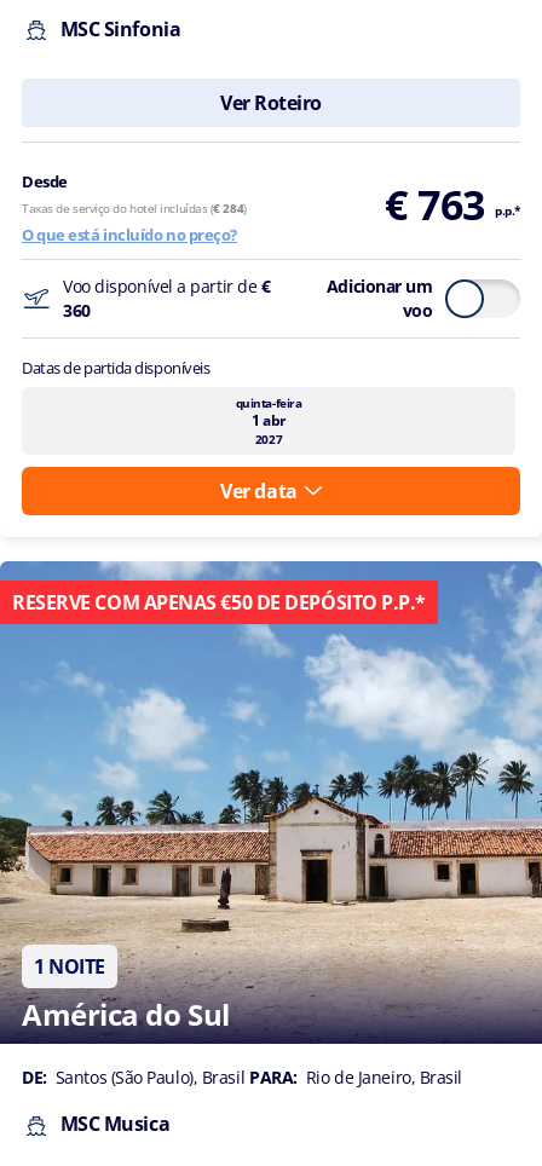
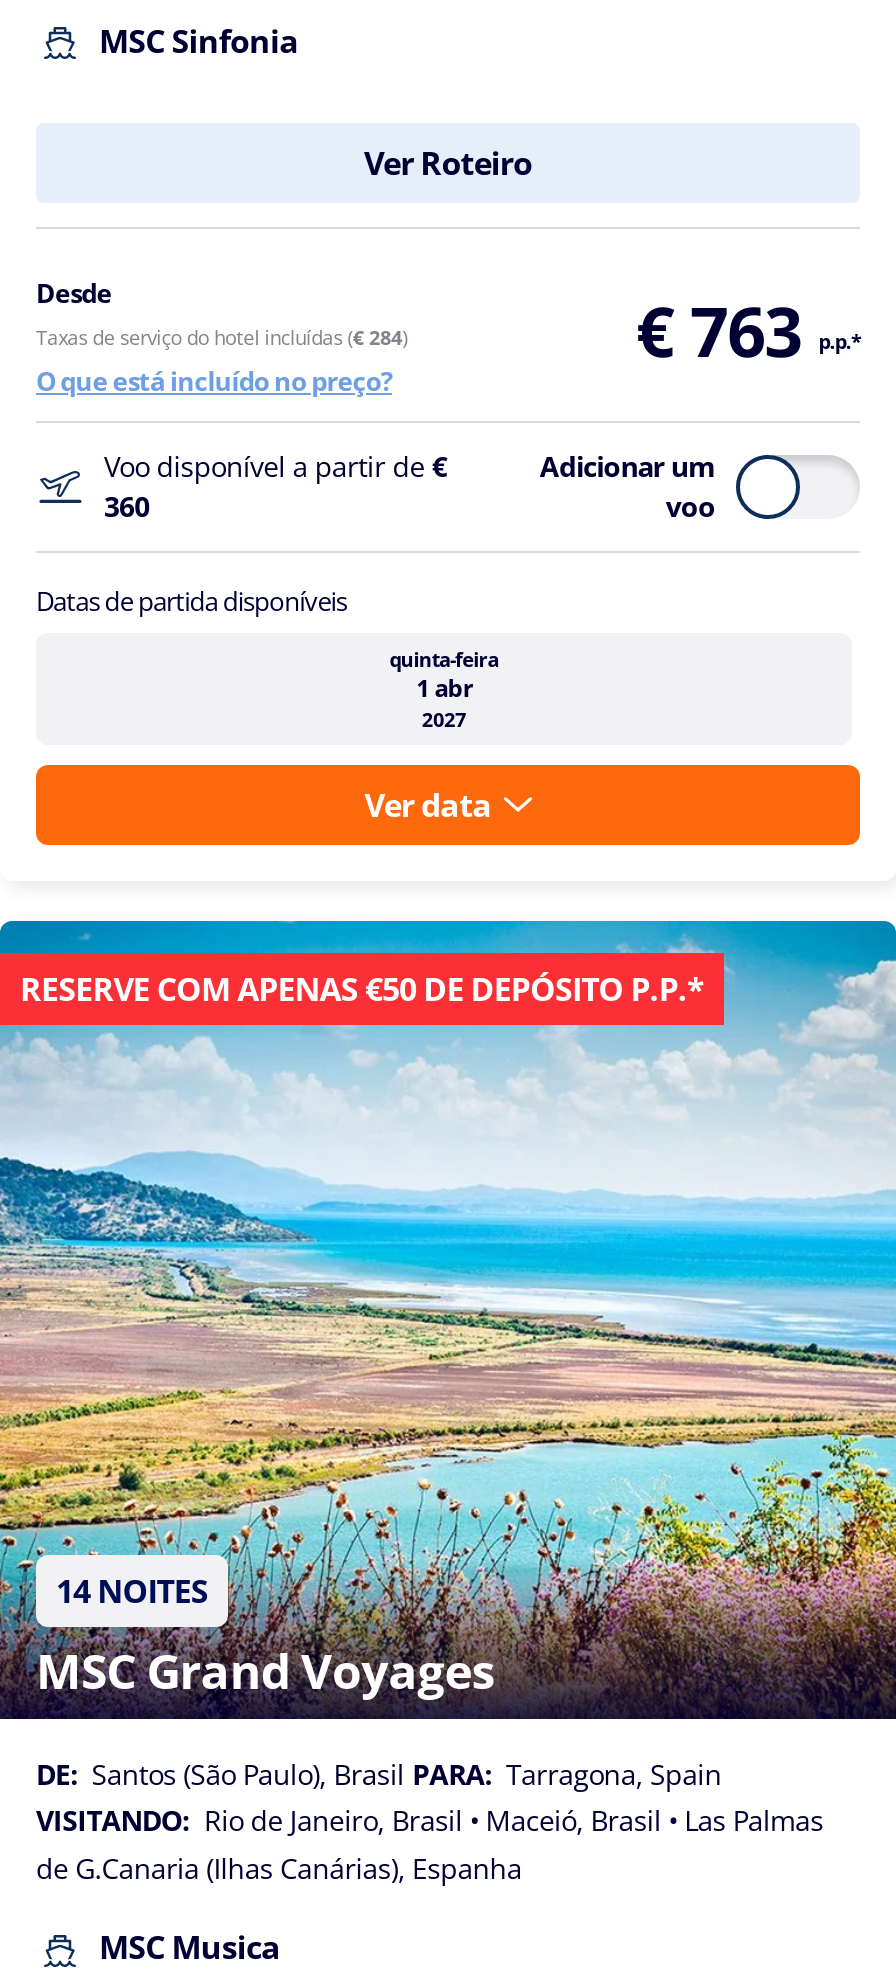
[4,560,538,1040] [image] | 1 NOITE | América do Sul -> [6,919,890,1715] [image] | 14 NOITES | MSC Grand Voyages
[22,1065,462,1088] DE: Santos (São Paulo), Brasil PARA: Rio de Janeiro, Brasil -> [36,1755,823,1887] DE: Santos (São Paulo), Brasil PARA: Tarragona, Spain | VISITANDO: Rio de Janeiro, Brasil • Maceió, Brasil • Las Palmas | de G.Canaria (Ilhas Canárias), Espanha

